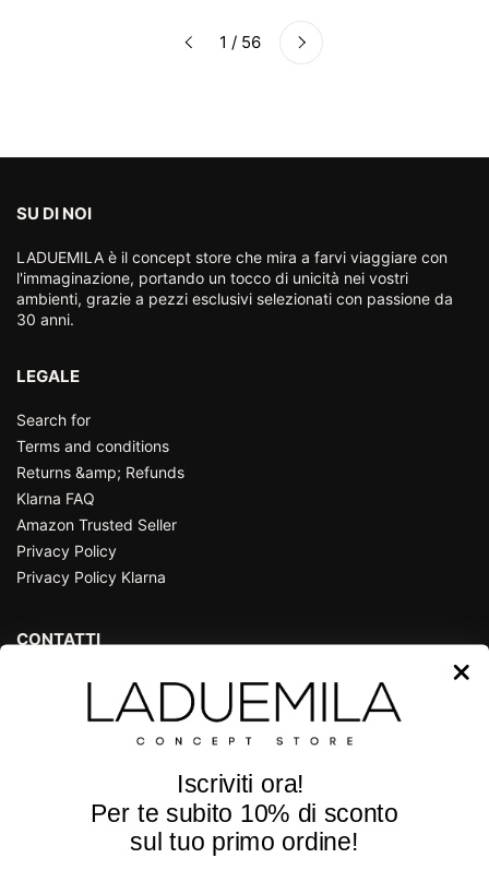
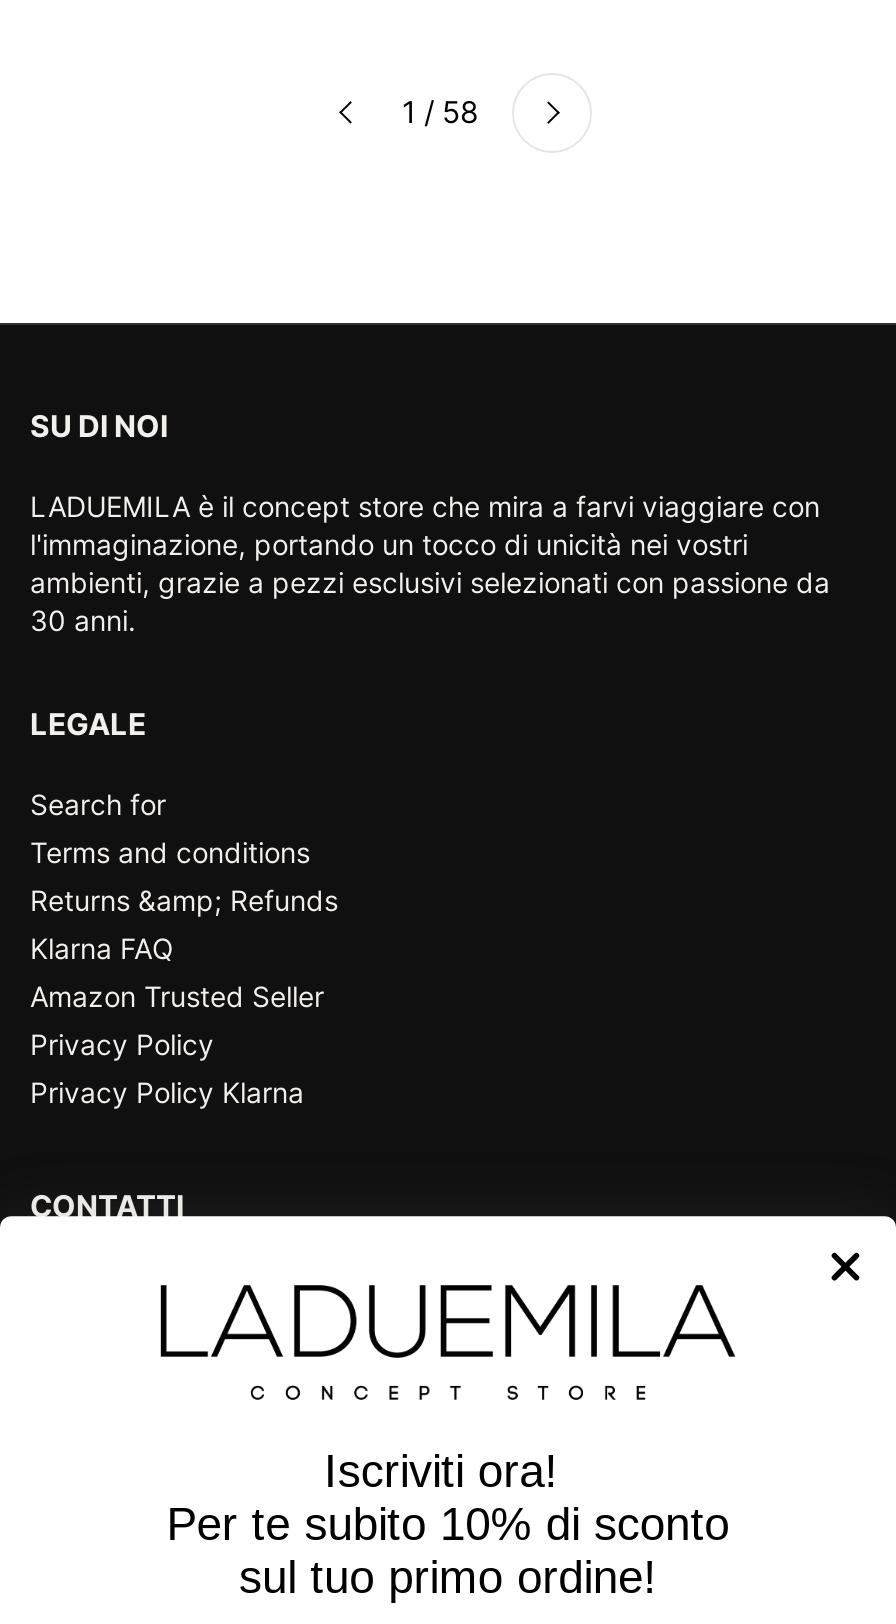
[219,31,261,52] 1 / 56 -> [402,93,478,131] 1 / 58

